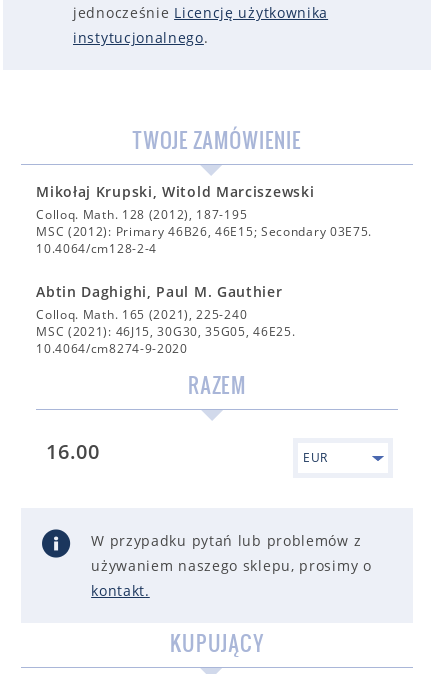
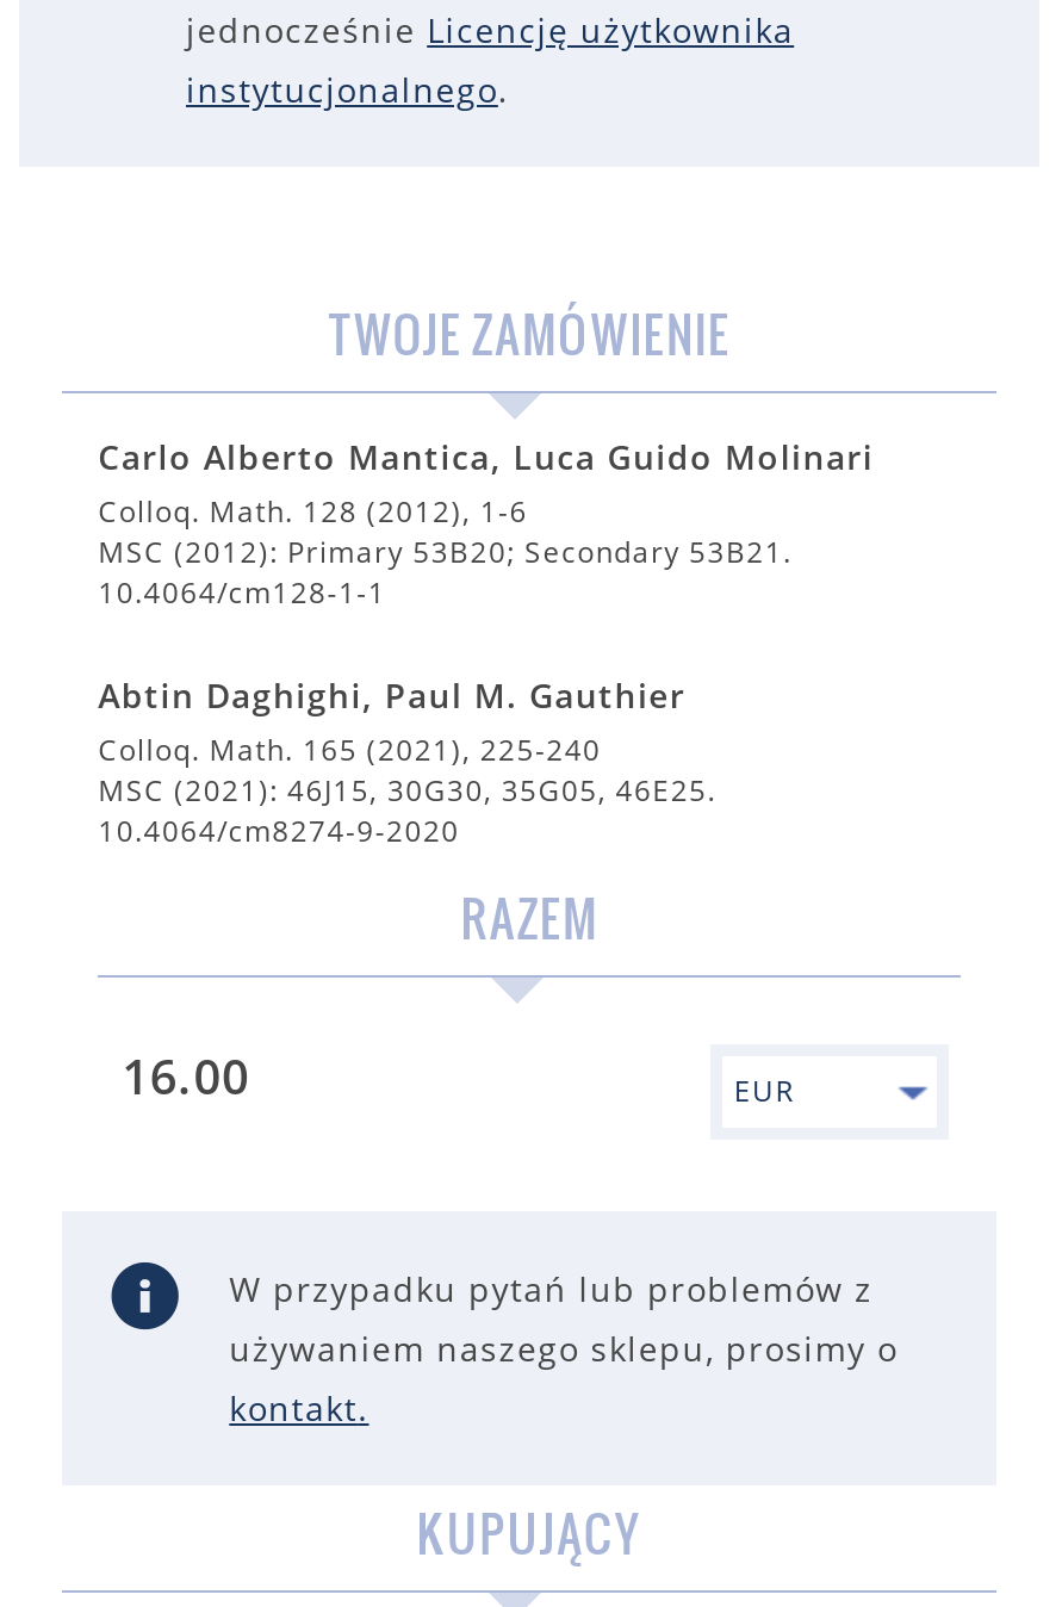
[36,182,372,257] Mikołaj Krupski, Witold Marciszewski | Colloq. Math. 128 (2012), 187-195 | MSC (2012): Primary 46B26, 46E15; Secondary 03E75. | 10.4064/cm128-2-4 -> [98,434,874,613] Carlo Alberto Mantica, Luca Guido Molinari | Colloq. Math. 128 (2012), 1-6 | MSC (2012): Primary 53B20; Secondary 53B21. | 10.4064/cm128-1-1

